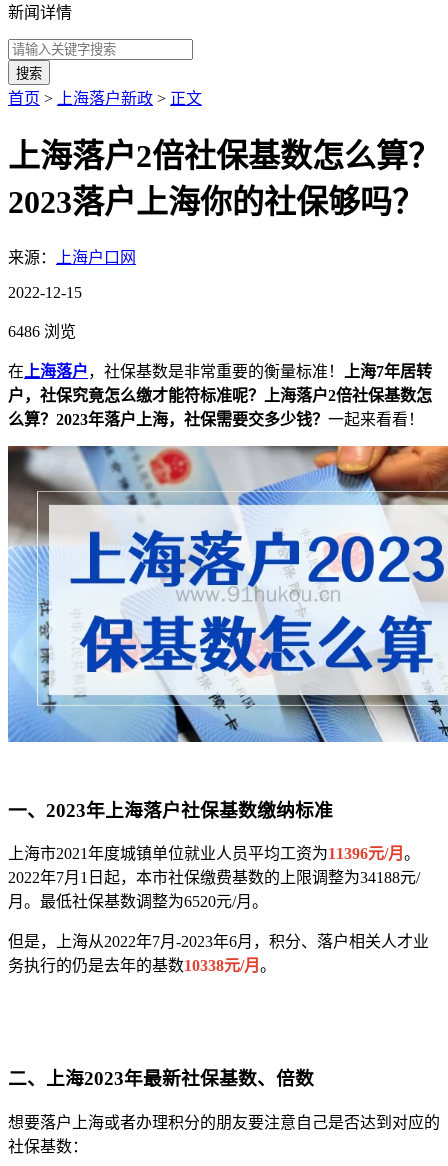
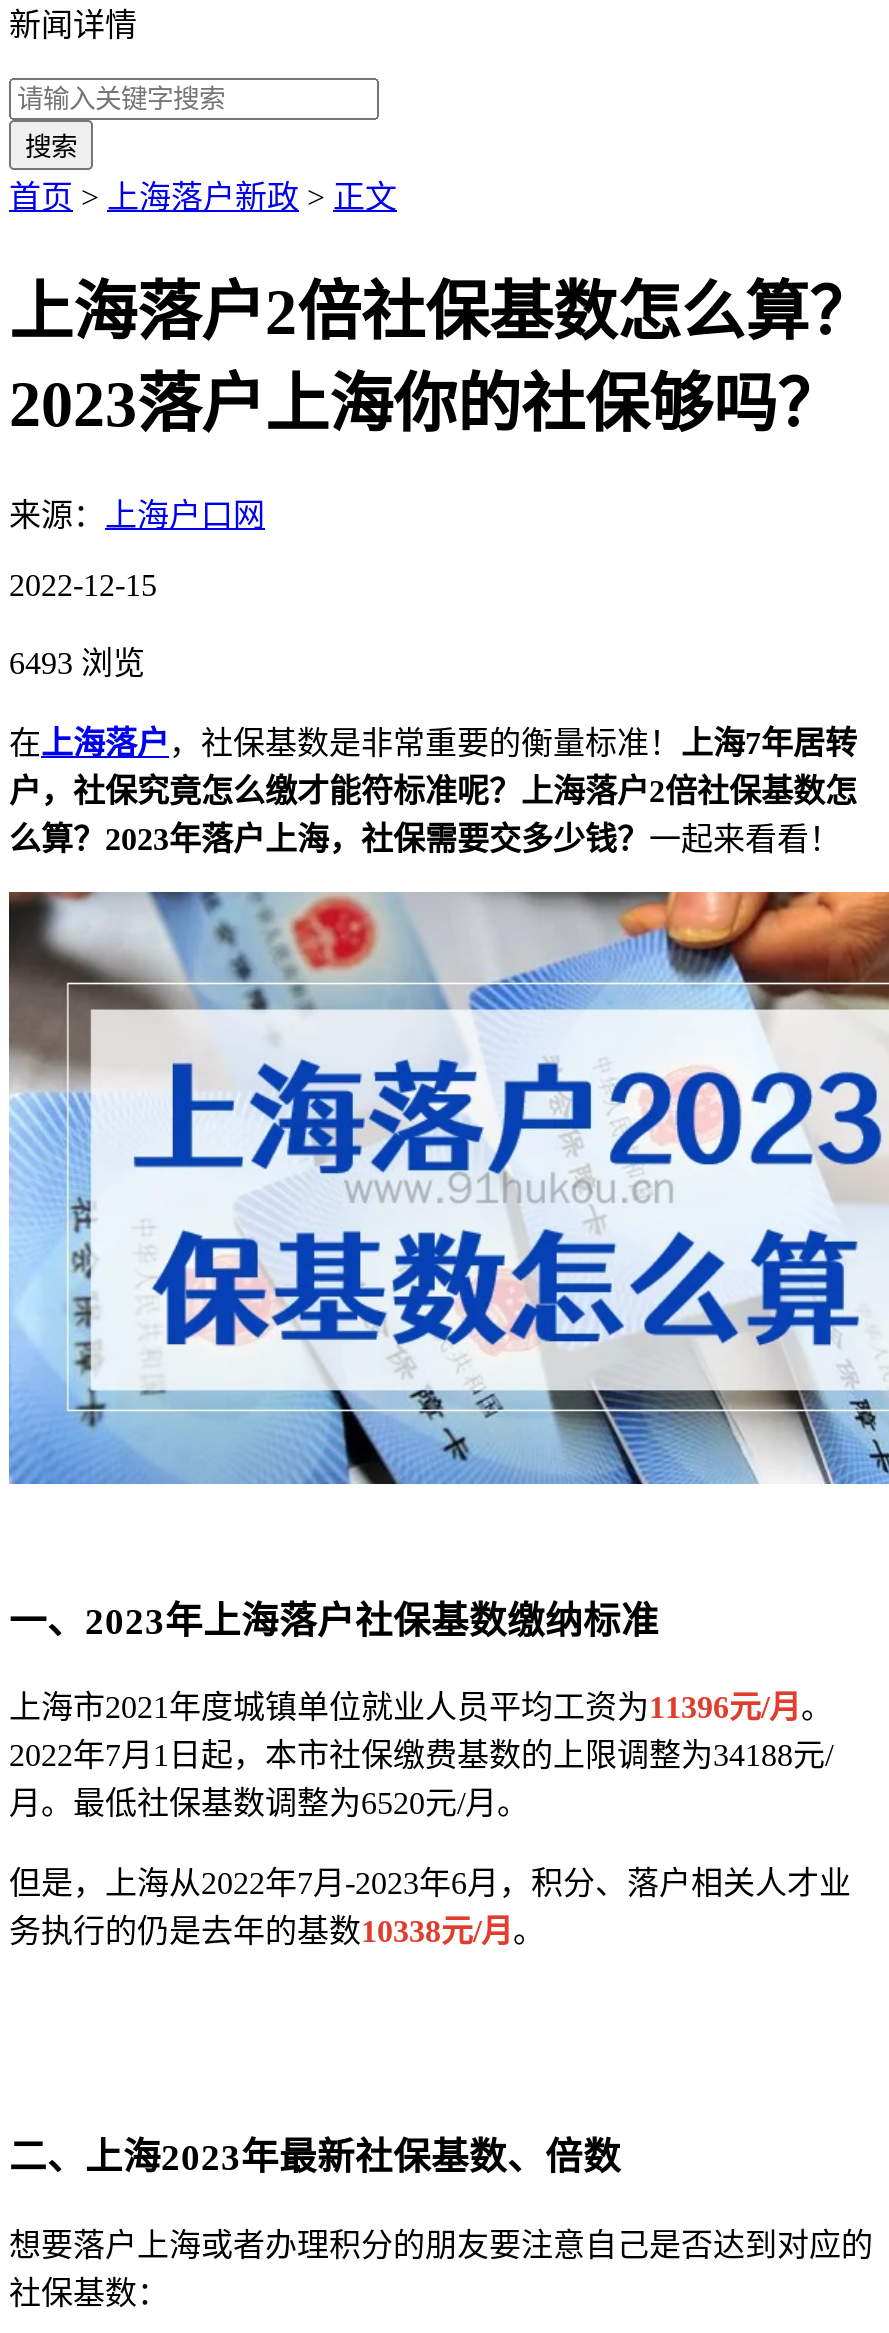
[8,323,76,340] 6486 浏览 -> [9,646,145,680] 6493 浏览

